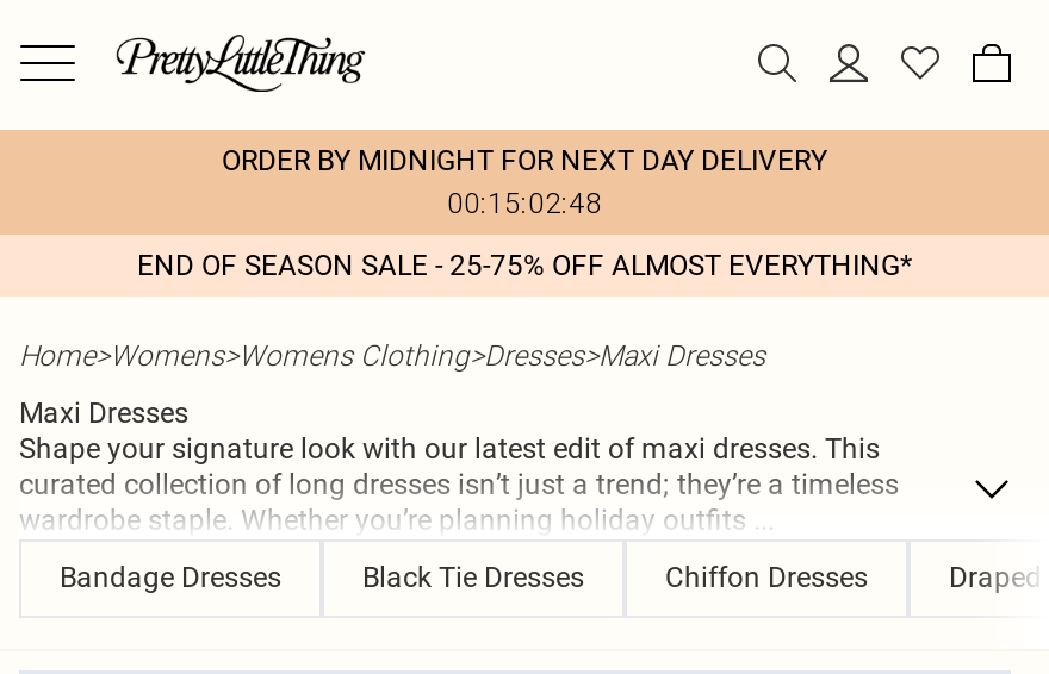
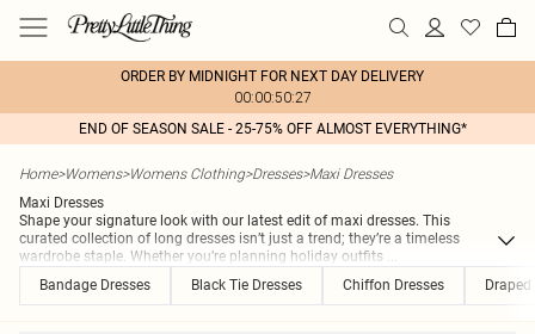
[447,185,602,220] 00:15:02:48 -> [233,88,311,106] 00:00:50:27

